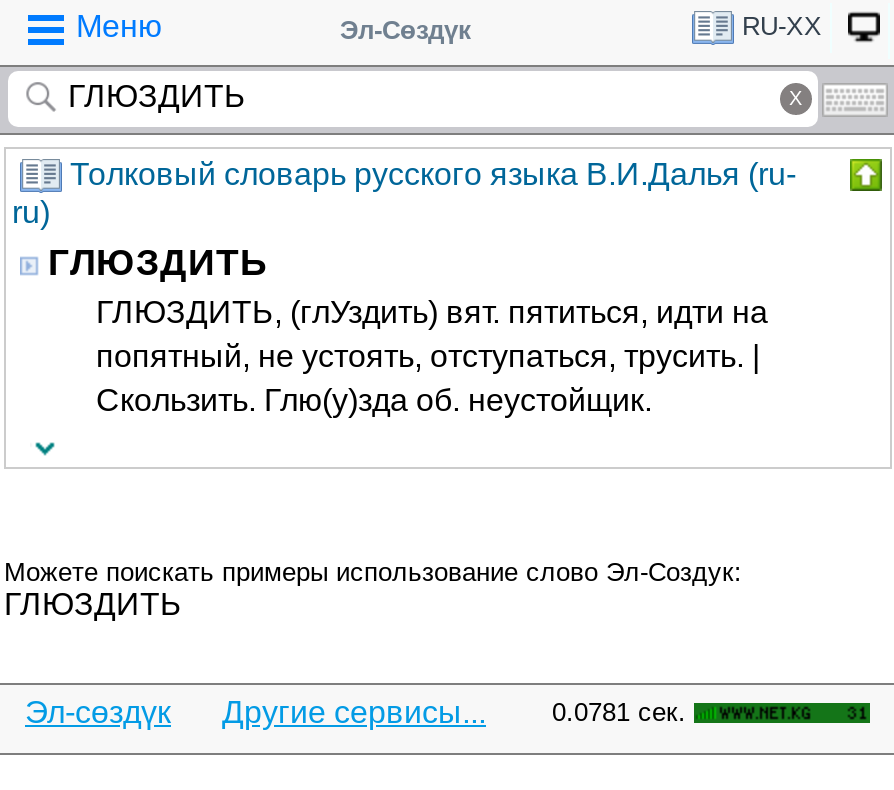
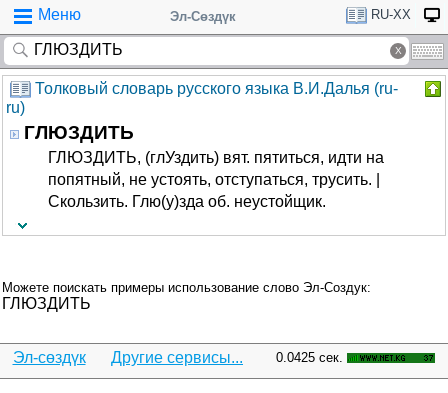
[552,697,686,727] 0.0781 сек. -> [276,350,343,365] 0.0425 сек.

